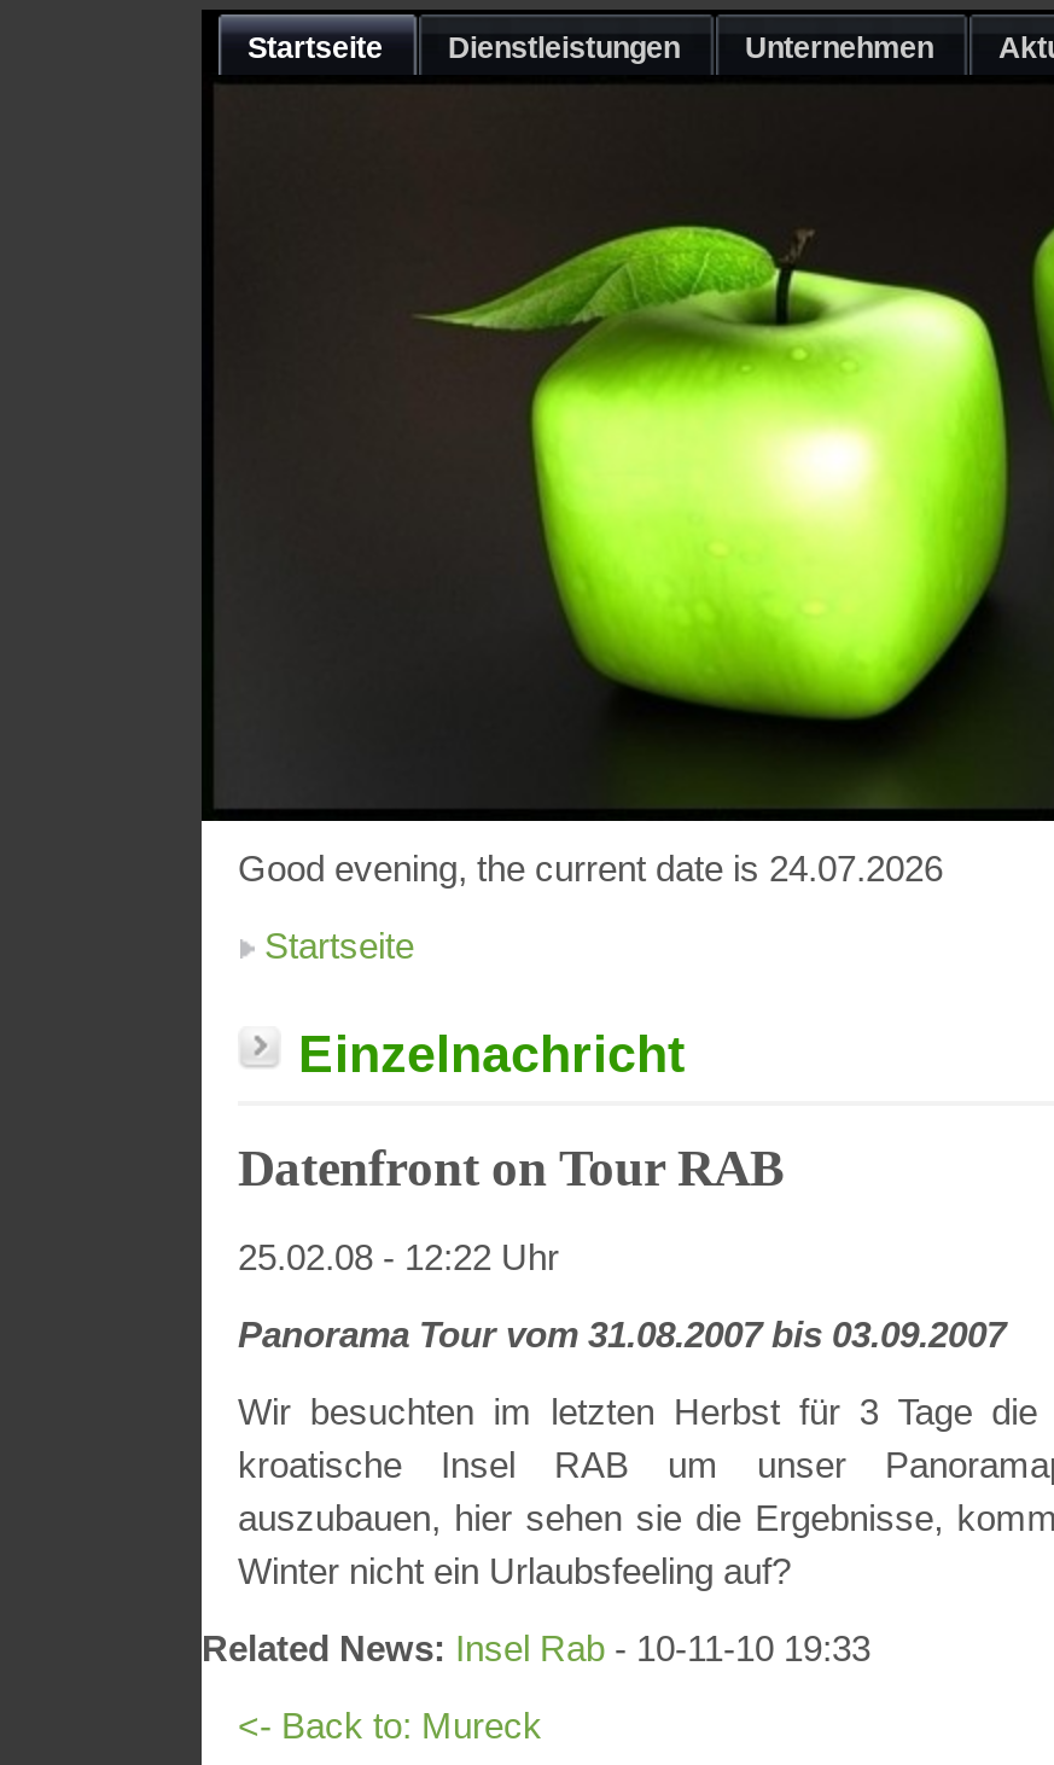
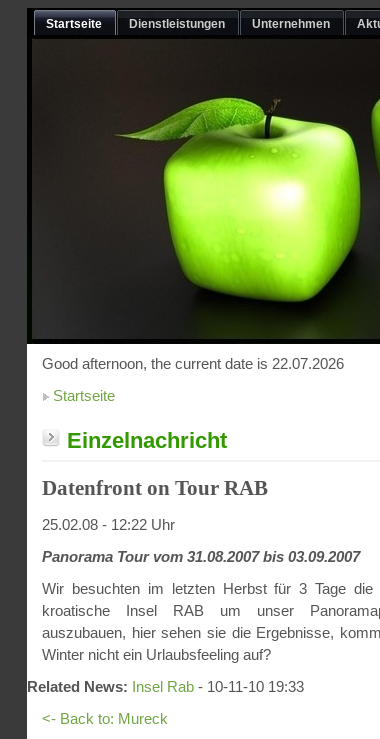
[238,847,943,889] Good evening, the current date is 24.07.2026 -> [42,355,344,372] Good afternoon, the current date is 22.07.2026

